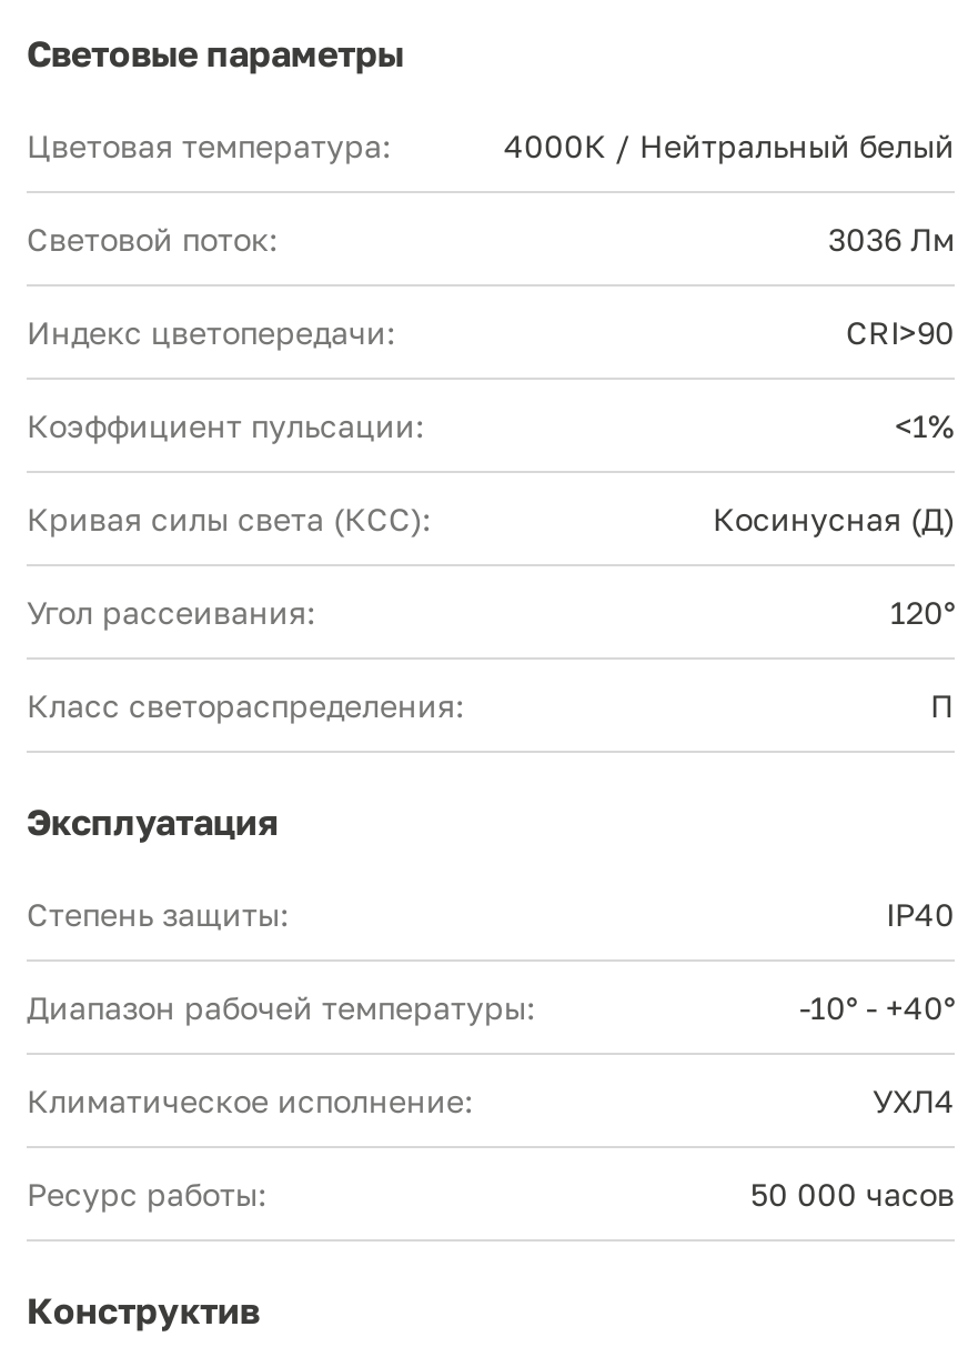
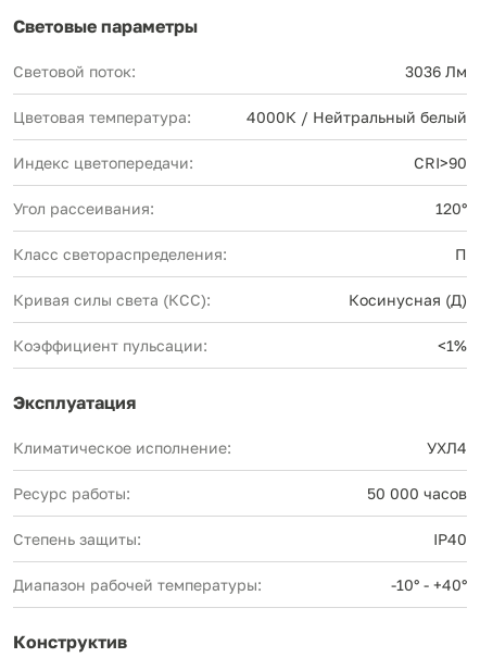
moved [27,126,955,164] -> [13,108,467,126]: Цветовая температура: | 4000К / Нейтральный белый
moved [27,220,955,257] -> [13,62,467,80]: Световой поток: | 3036 Лм
moved [27,406,955,537] -> [13,290,467,354]: Кривая силы света (КСС): | Косинусная (Д) | Коэффициент пульсации: | <1%
moved [27,593,955,724] -> [13,199,467,263]: Угол рассеивания: | 120° | Класс светораспределения: | П
moved [27,895,955,1026] -> [13,530,467,594]: Степень защиты: | IP40 | Диапазон рабочей температуры: | -10° - +40°
moved [27,1081,955,1212] -> [13,438,467,502]: Климатическое исполнение: | УХЛ4 | Ресурс работы: | 50 000 часов

